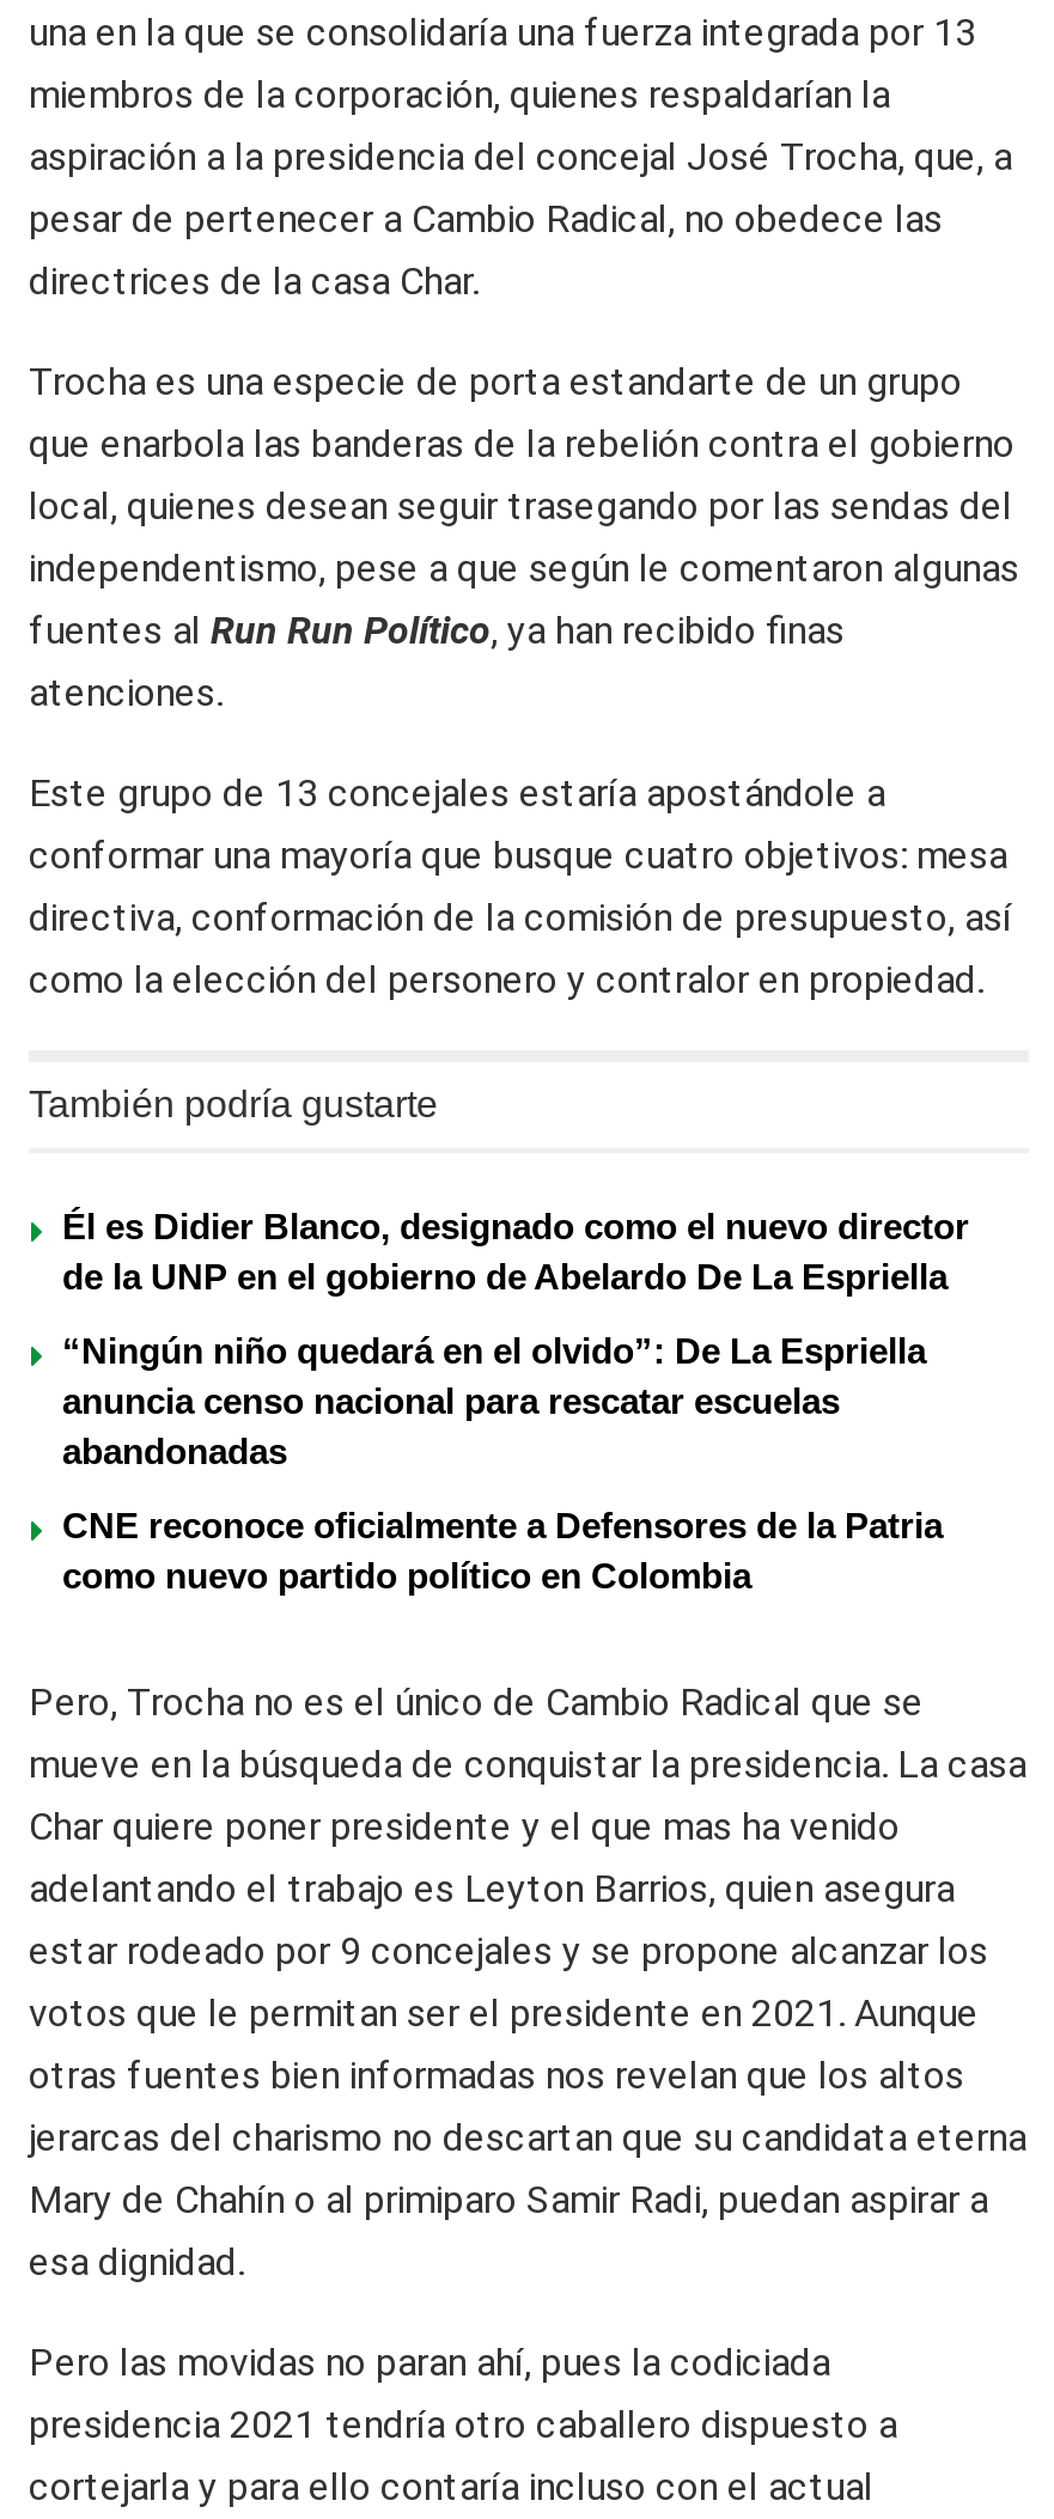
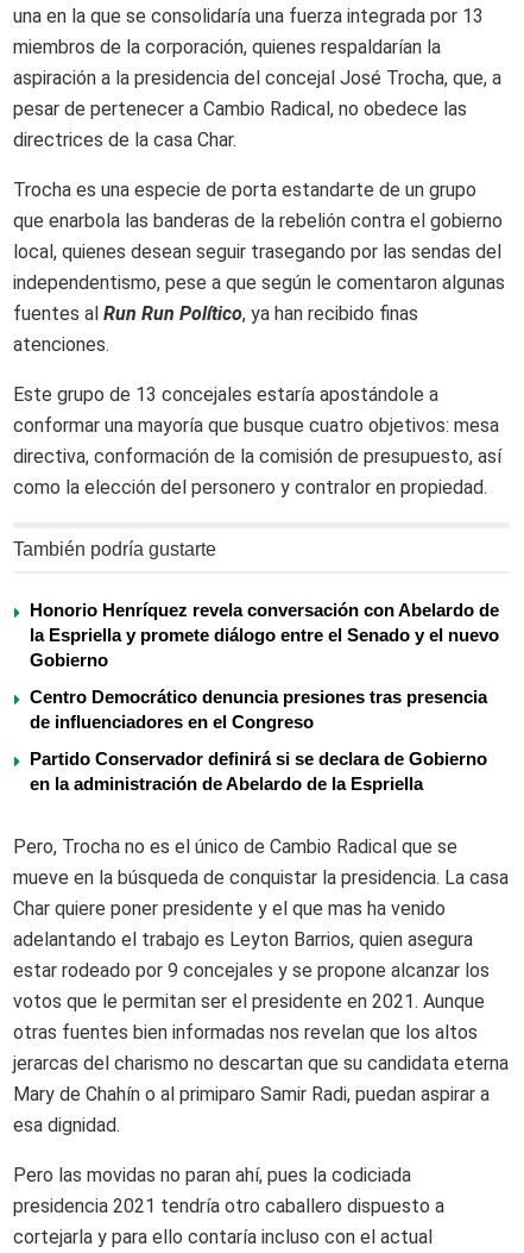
[62,1205,969,1296] Él es Didier Blanco, designado como el nuevo director | de la UNP en el gobierno de Abelardo De La Espriella -> [30,599,499,670] Honorio Henríquez revela conversación con Abelardo de | la Espriella y promete diálogo entre el Senado y el nuevo | Gobierno
[62,1330,926,1471] “Ningún niño quedará en el olvido”: De La Espriella | anuncia censo nacional para rescatar escuelas | abandonadas -> [30,686,487,732] Centro Democrático denuncia presiones tras presencia | de influenciadores en el Congreso
[62,1504,943,1595] CNE reconoce oficialmente a Defensores de la Patria | como nuevo partido político en Colombia -> [30,748,487,793] Partido Conservador definirá si se declara de Gobierno | en la administración de Abelardo de la Espriella

